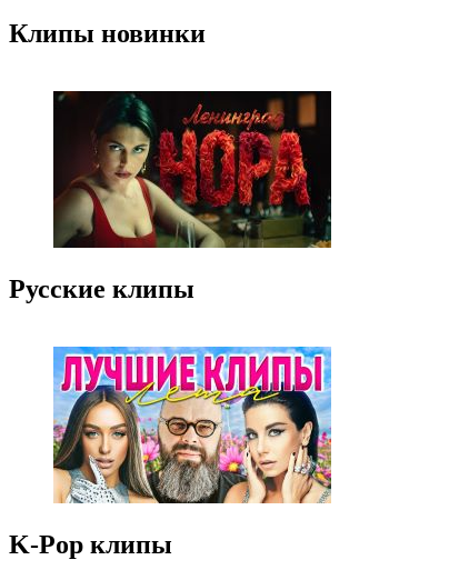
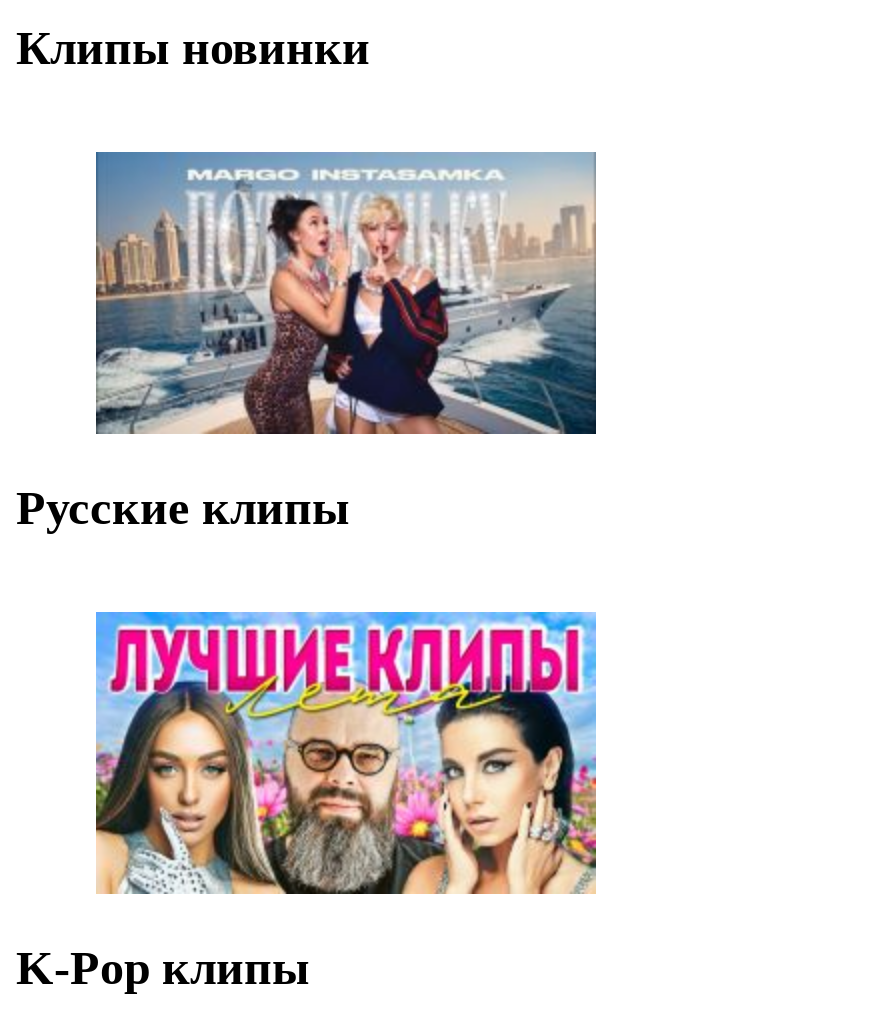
[52,90,332,249] [image] -> [94,150,598,436] [image]

